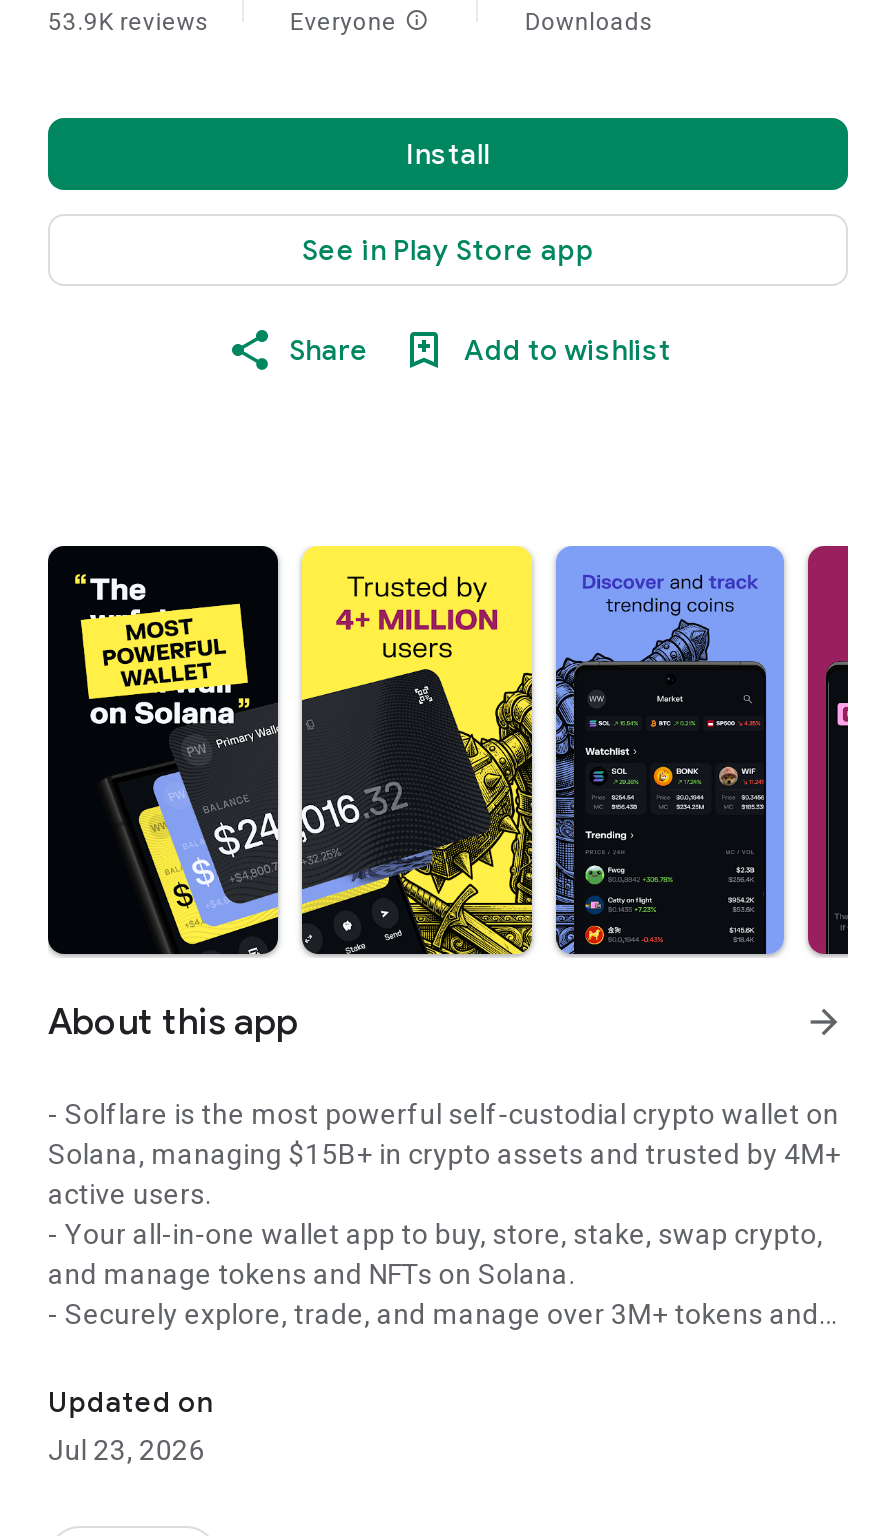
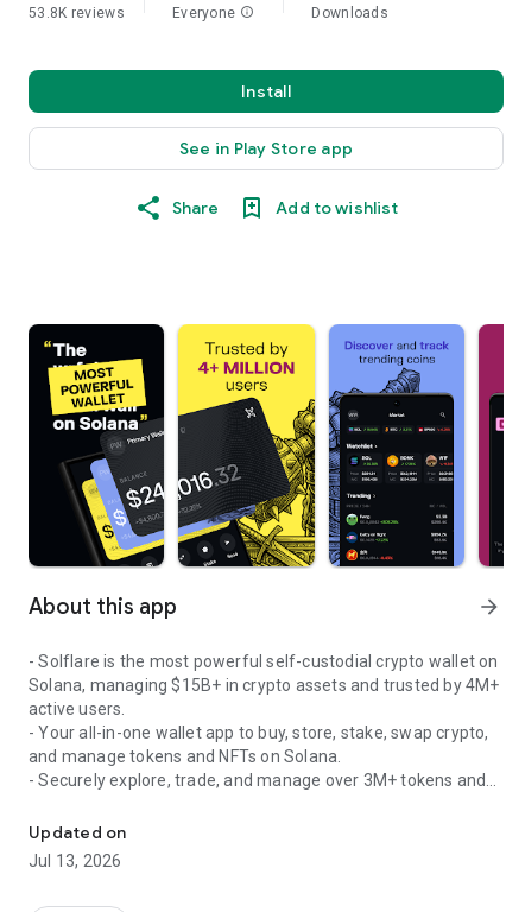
[48,8,210,36] 53.9K reviews -> [29,5,125,21] 53.8K reviews
[48,1434,205,1466] Jul 23, 2026 -> [29,851,122,870] Jul 13, 2026

